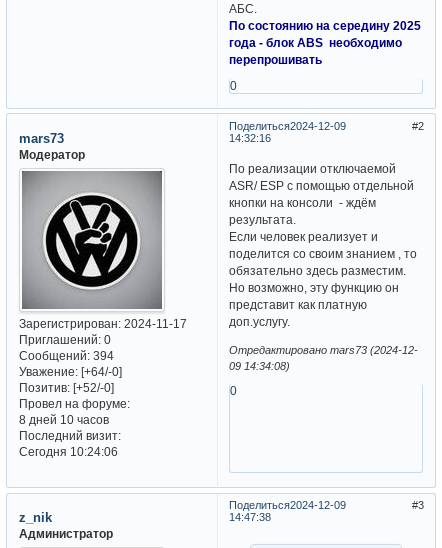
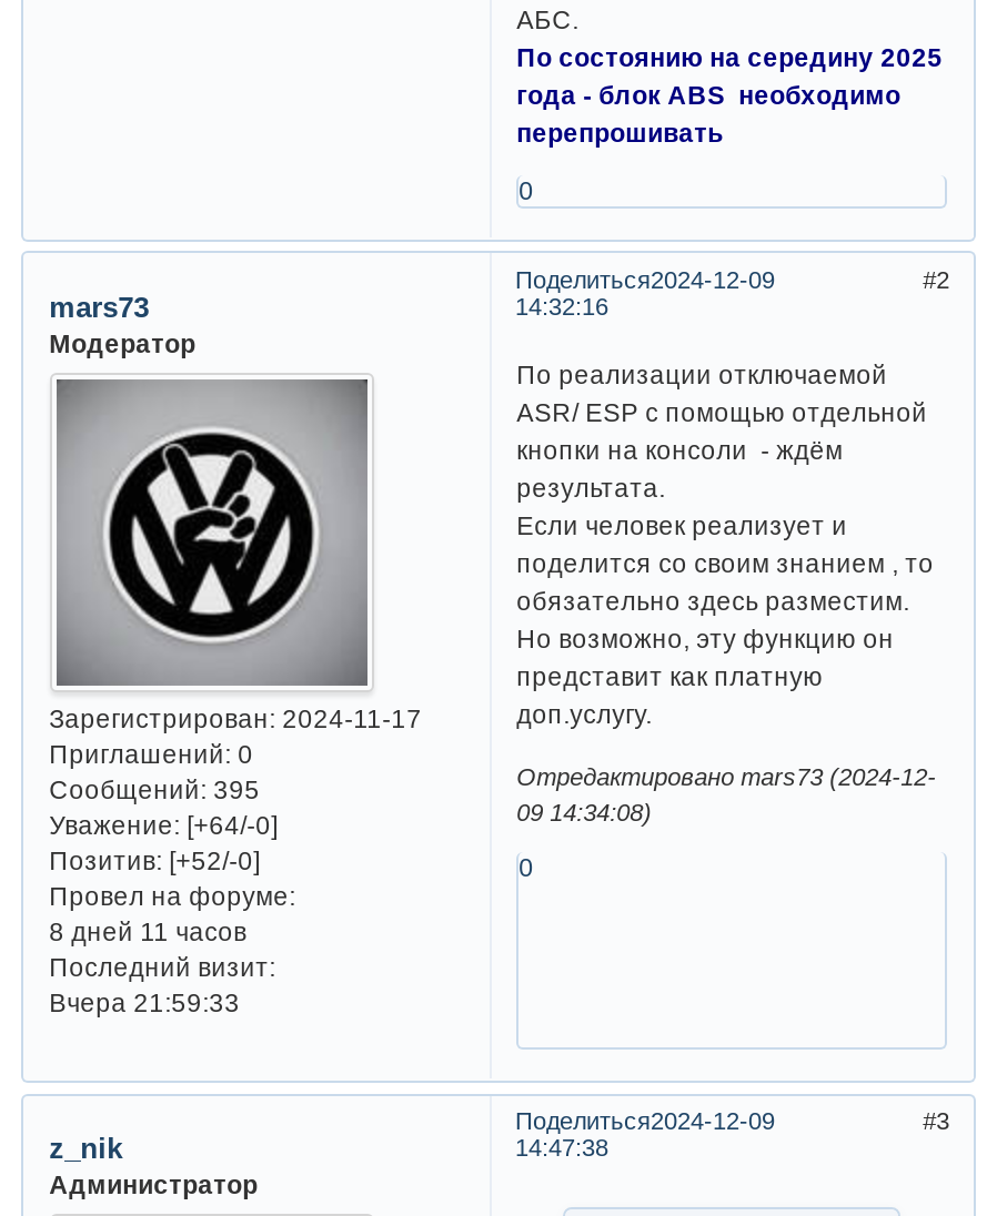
[19,349,114,362] Сообщений: 394 -> [49,774,260,802] Сообщений: 395
[19,413,109,426] 8 дней 10 часов -> [49,916,247,944] 8 дней 11 часов
[19,445,118,458] Сегодня 10:24:06 -> [49,987,240,1015] Вчера 21:59:33

